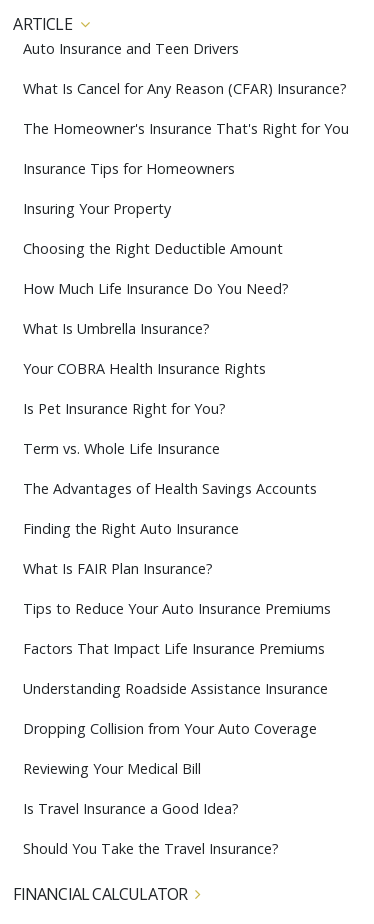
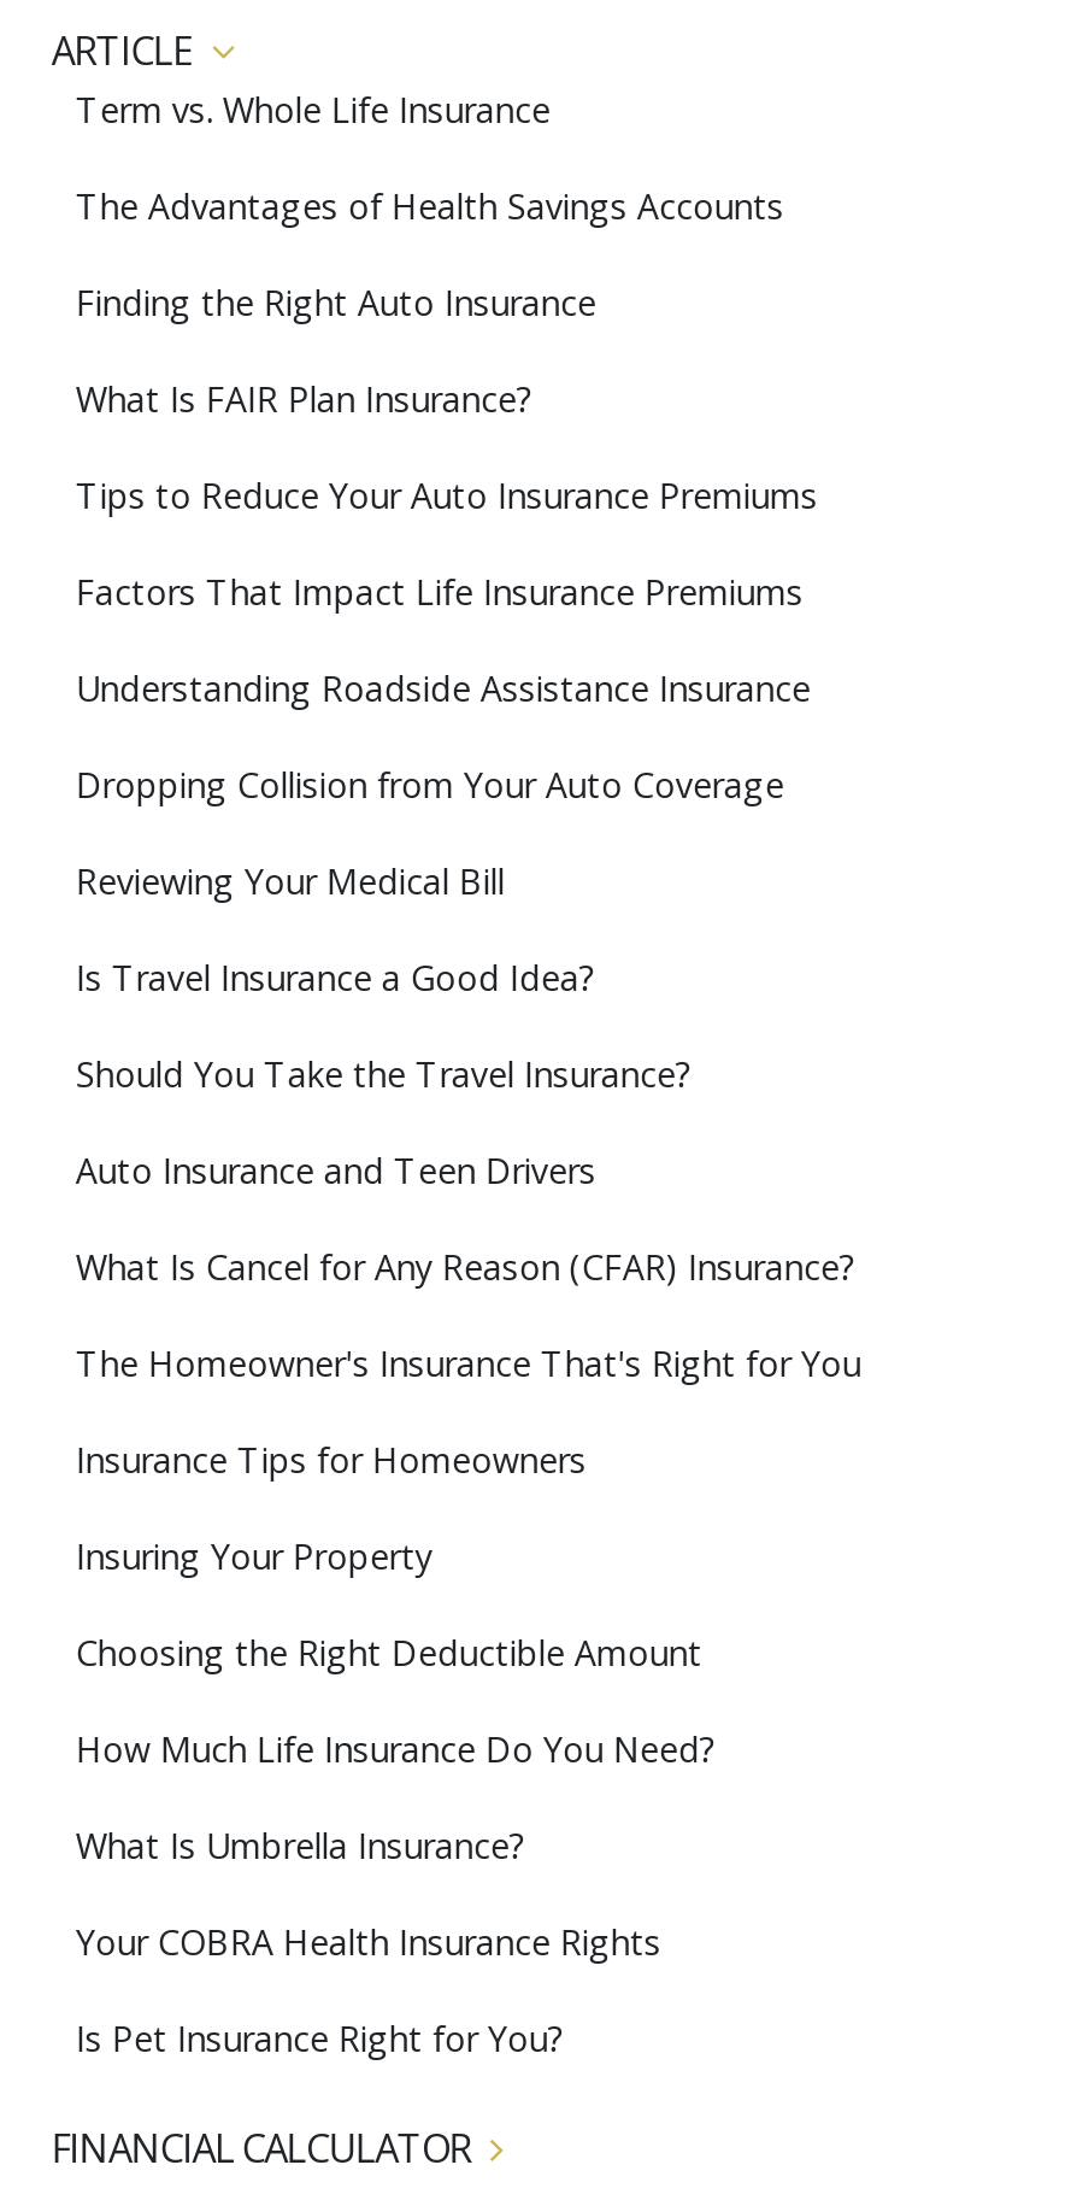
moved [23,39,349,418] -> [76,1148,861,2062]: Auto Insurance and Teen Drivers | What Is Cancel for Any Reason (CFAR) Insurance? | The Homeowner's Insurance That's Right for You | ... | Your COBRA Health Insurance Rights | Is Pet Insurance Right for You?
moved [23,439,331,858] -> [76,87,818,1097]: Term vs. Whole Life Insurance | The Advantages of Health Savings Accounts | Finding the Right Auto Insurance | ... | Is Travel Insurance a Good Idea? | Should You Take the Travel Insurance?

